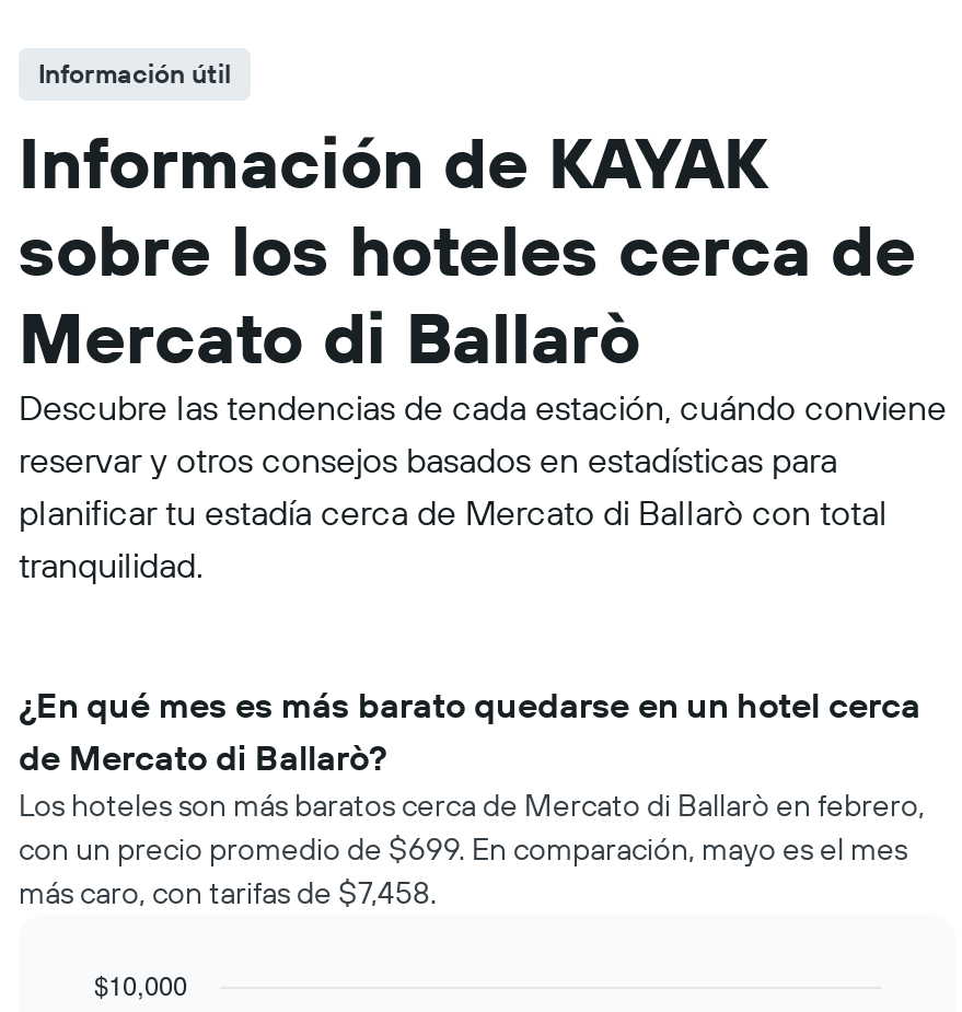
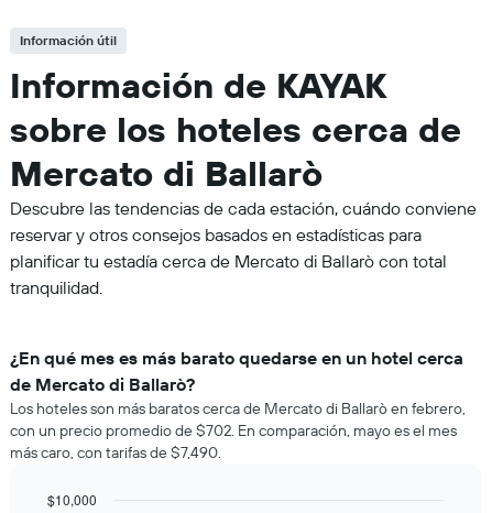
[19,829,907,869] con un precio promedio de $699. En comparación, mayo es el mes -> [10,421,457,440] con un precio promedio de $702. En comparación, mayo es el mes
[19,873,437,912] más caro, con tarifas de $7,458. -> [10,443,221,462] más caro, con tarifas de $7,490.

